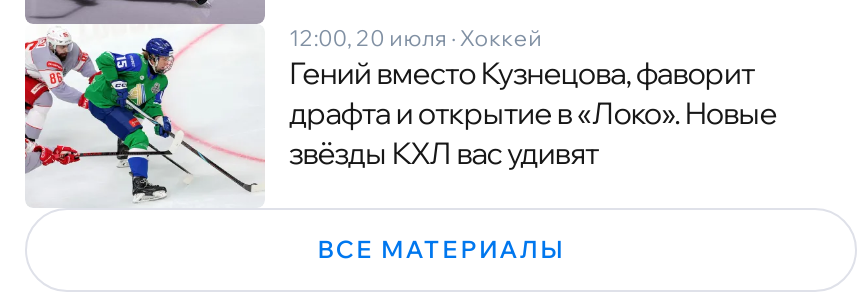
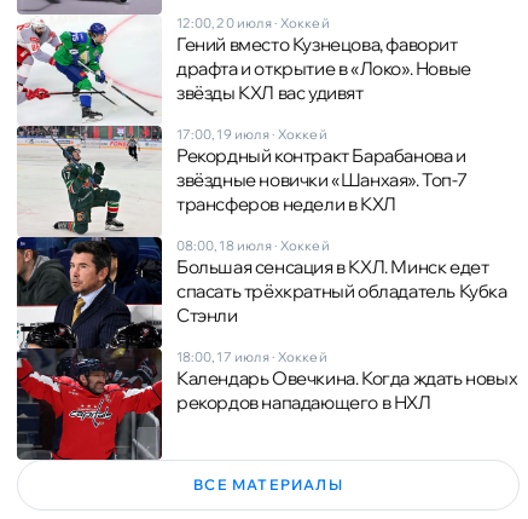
none -> [16,125,517,461] [image] | 17:00, 19 июля · Хоккей | Рекордный контракт Барабанова и | звёздные новички «Шанхая». Топ-7 | трансферов недели в КХЛ | 08:00, 18 июля · Хоккей | Большая сенсация в КХЛ. Минск едет | спасать трёхкратный обладатель Кубка | Стэнли | 18:00, 17 июля · Хоккей | Календарь Овечкина. Когда ждать новых | рекордов нападающего в НХЛ

